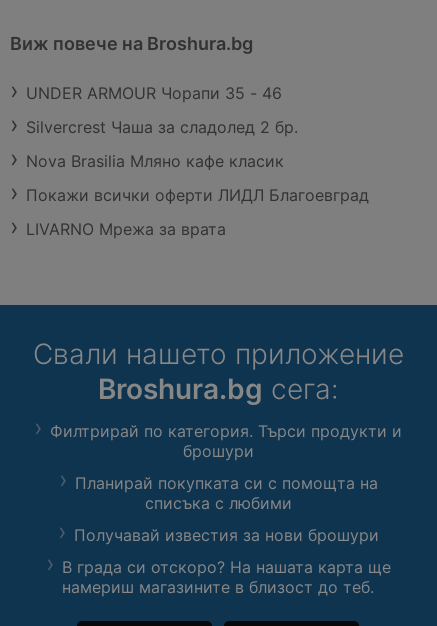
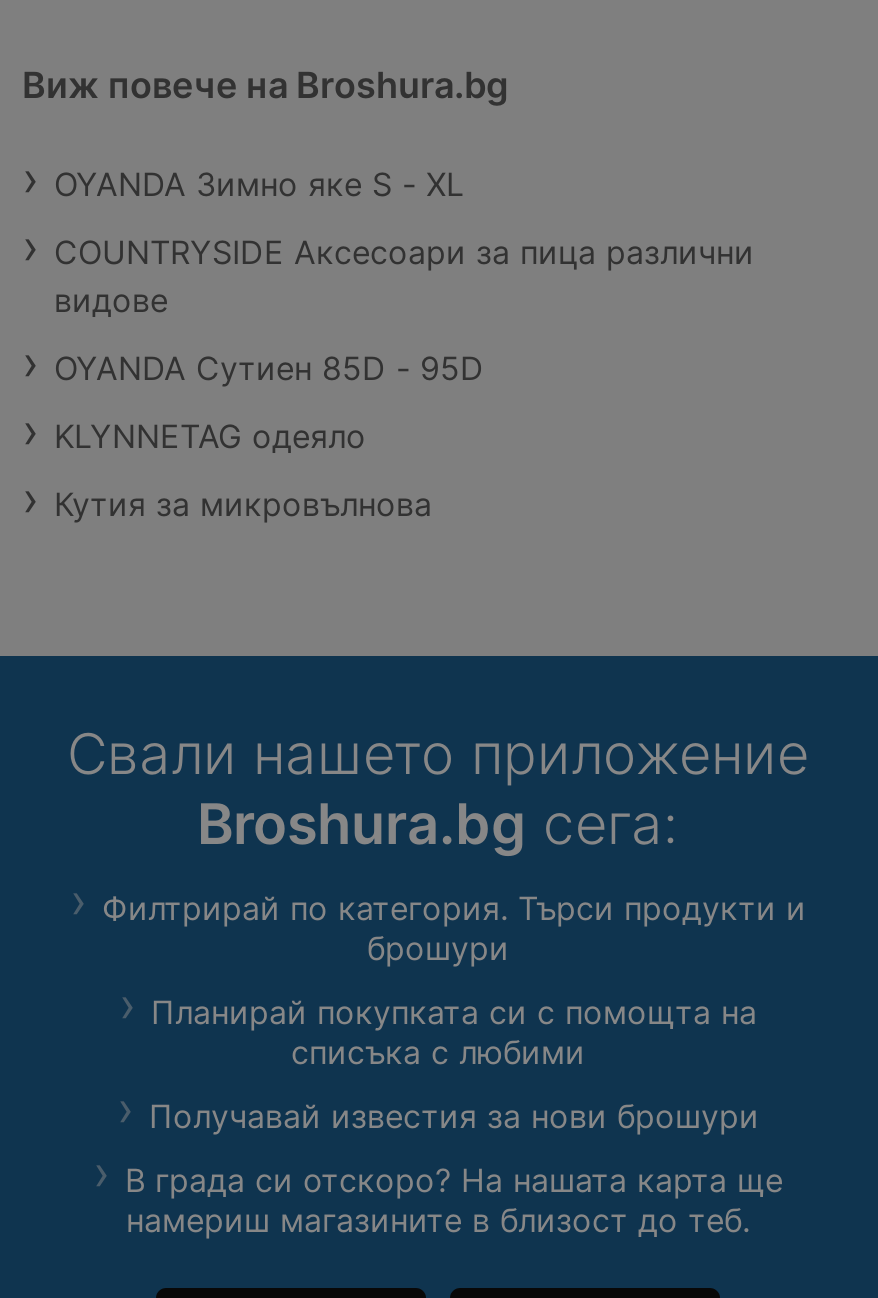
[26,83,282,103] UNDER ARMOUR Чорапи 35 - 46 -> [54,164,464,204] OYANDA Зимно яке S - XL
[26,117,298,137] Silvercrest Чаша за сладолед 2 бр. -> [54,232,754,320] COUNTRYSIDE Аксесоари за пица различни | видове
[26,151,284,171] Nova Brasilia Мляно кафе класик -> [54,348,484,388] OYANDA Сутиен 85D - 95D
[26,185,369,205] Покажи всички оферти ЛИДЛ Благоевград -> [54,416,366,456] KLYNNETAG одеяло
[26,219,226,239] LIVARNO Мрежа за врата -> [54,484,432,524] Кутия за микровълнова

